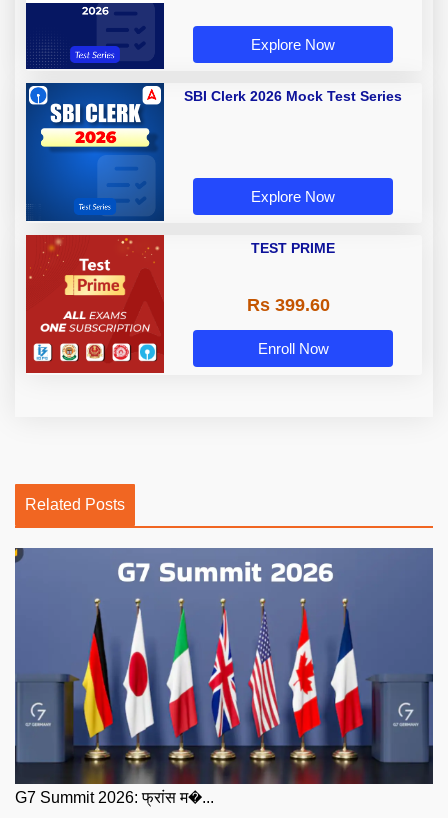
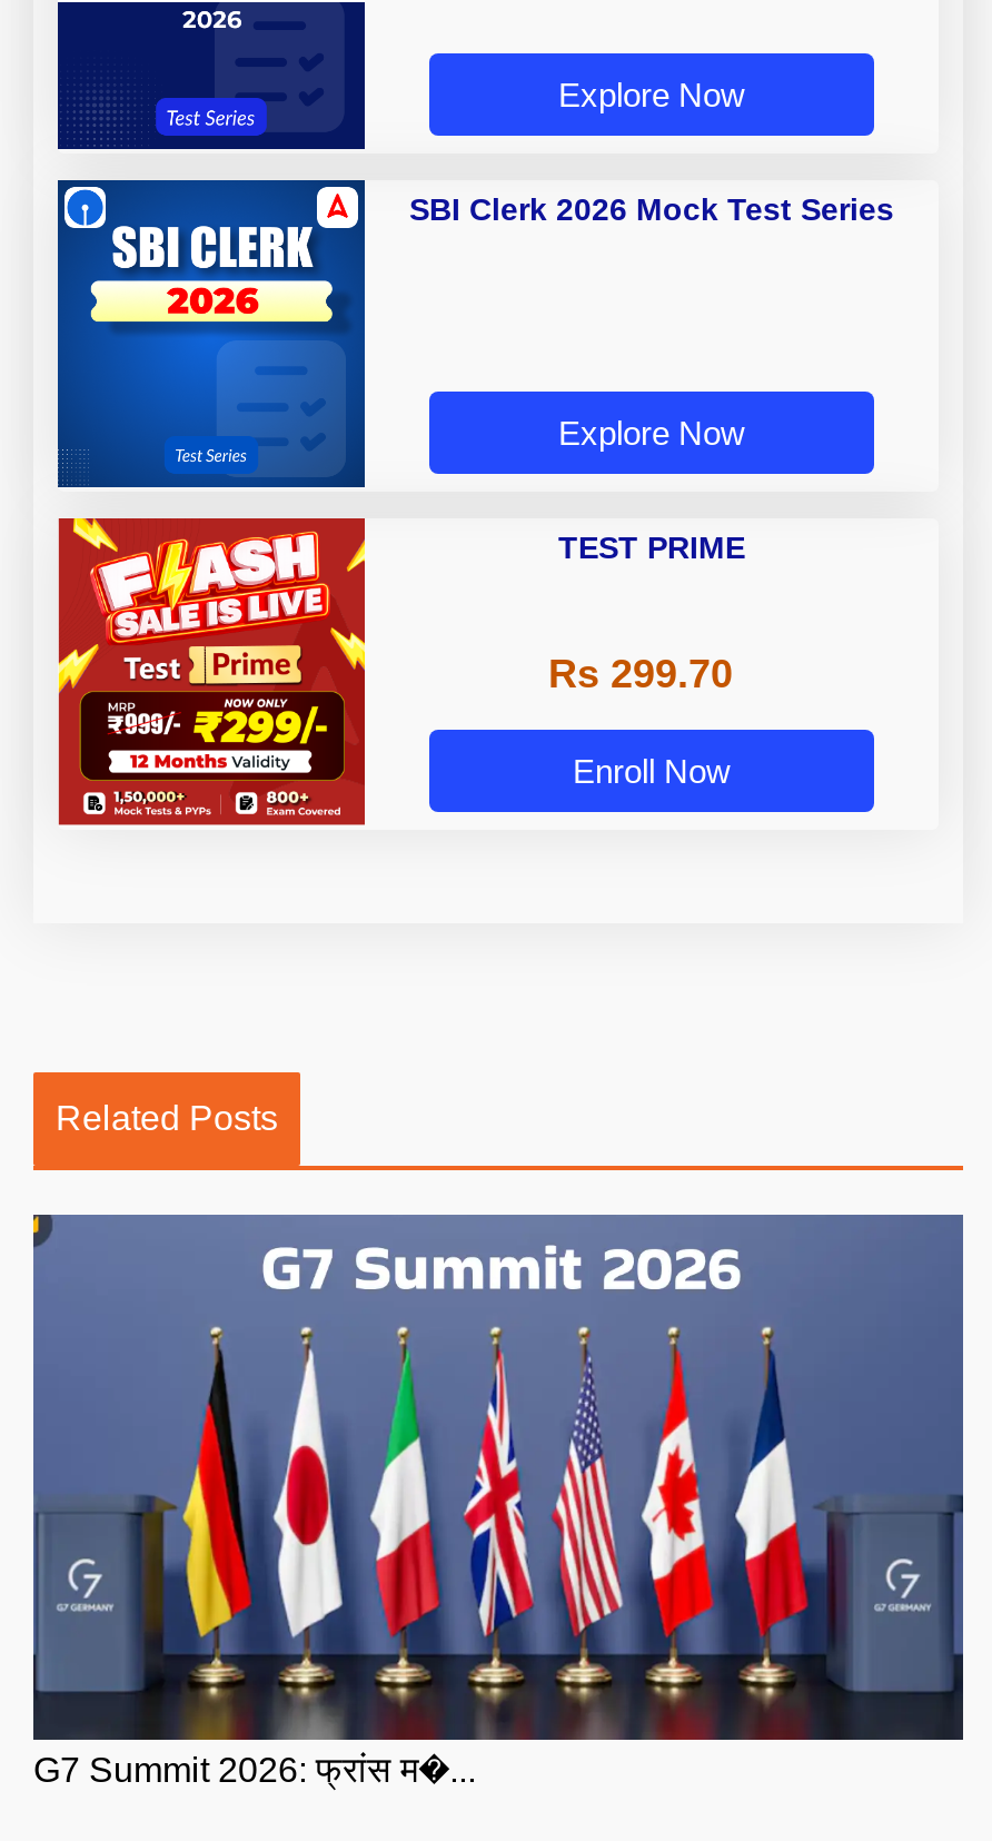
[25,234,165,368] [image] -> [56,516,367,819] [image]
[246,295,329,315] Rs 399.60 -> [548,652,733,697] Rs 299.70

